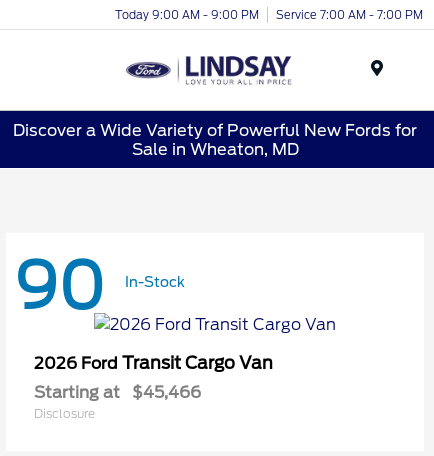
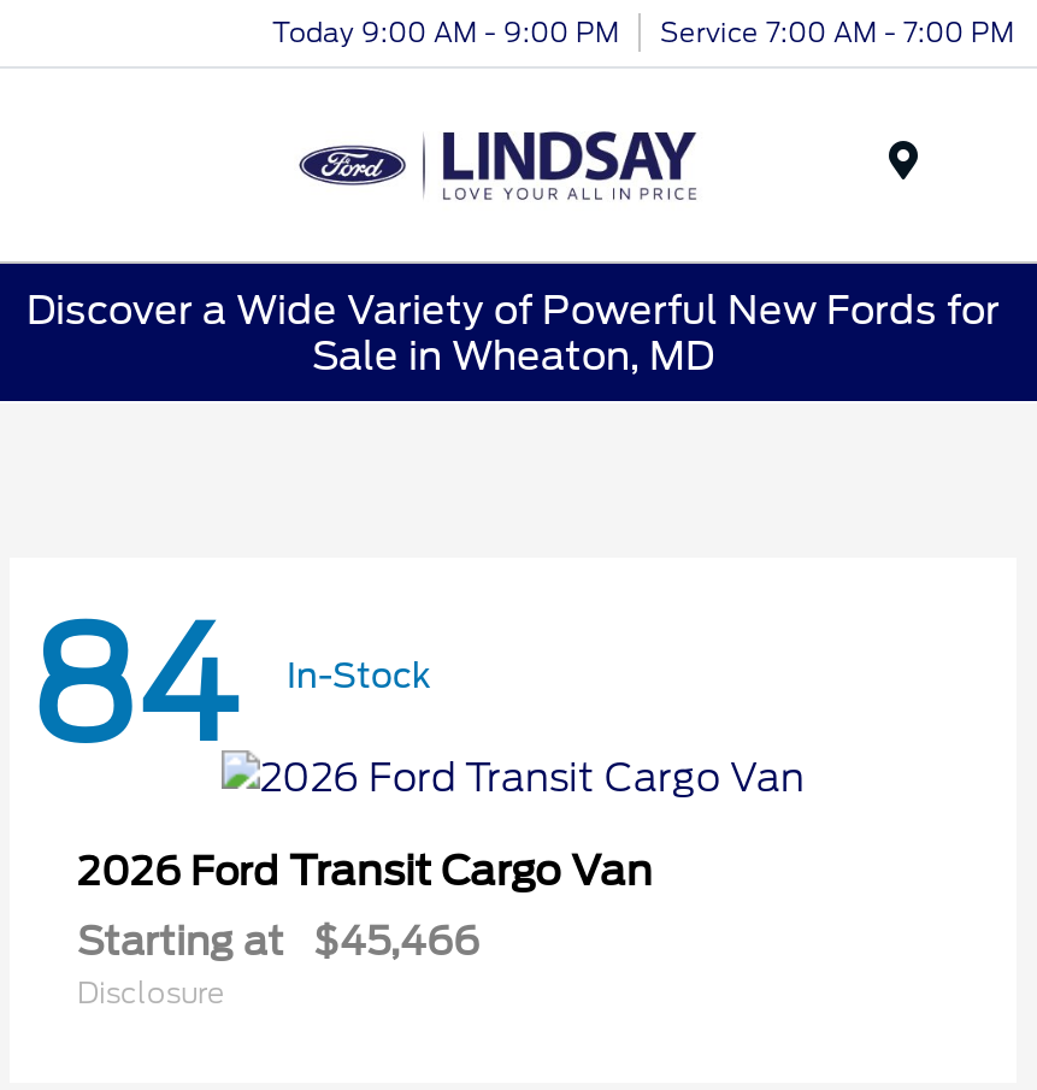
[14,248,185,324] 90 In-Stock -> [29,593,431,776] 84 In-Stock

